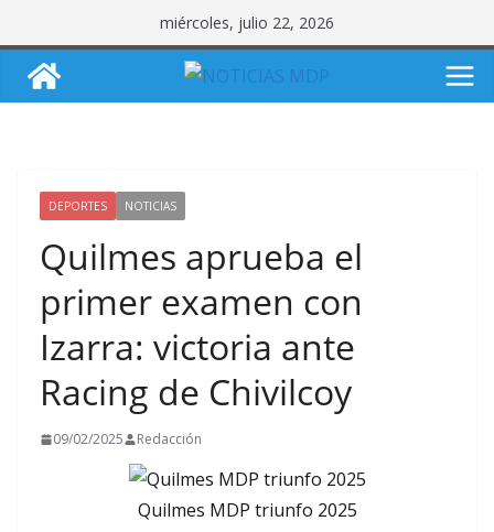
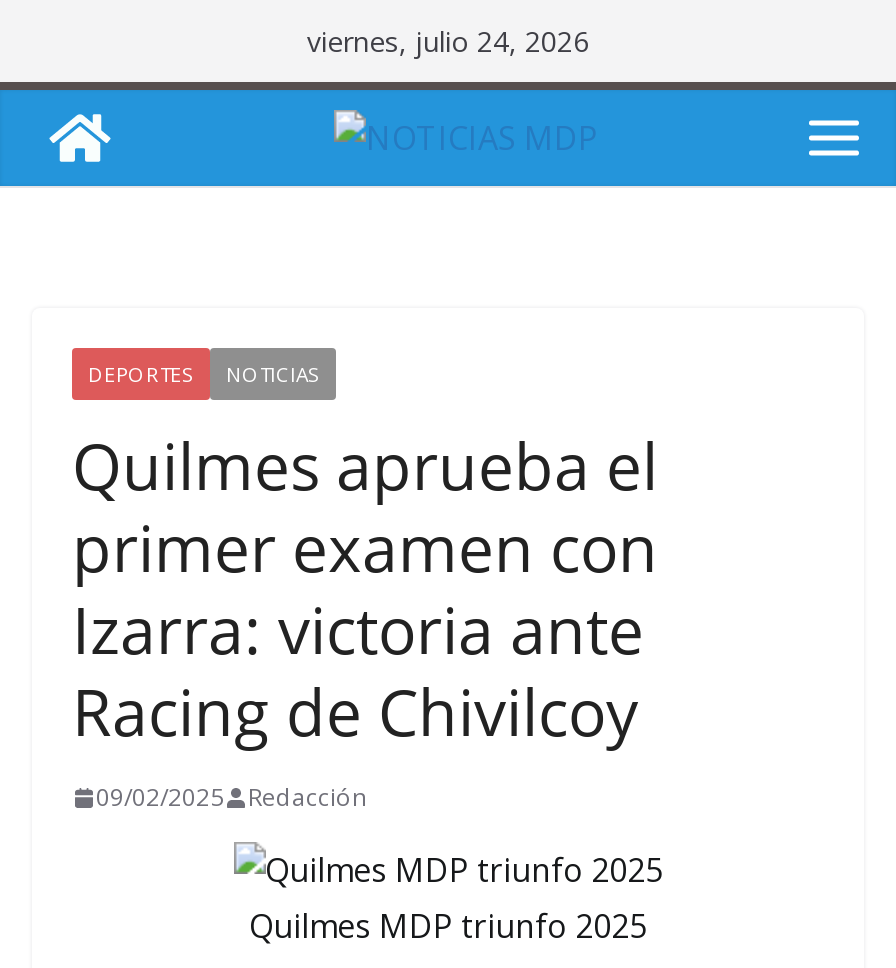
[160,12,334,33] miércoles, julio 22, 2026 -> [307,22,589,60] viernes, julio 24, 2026

